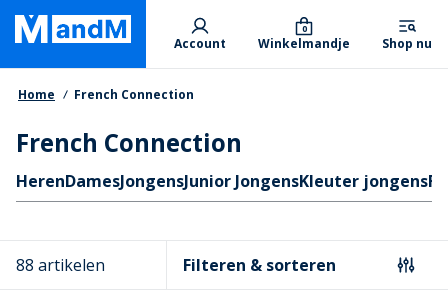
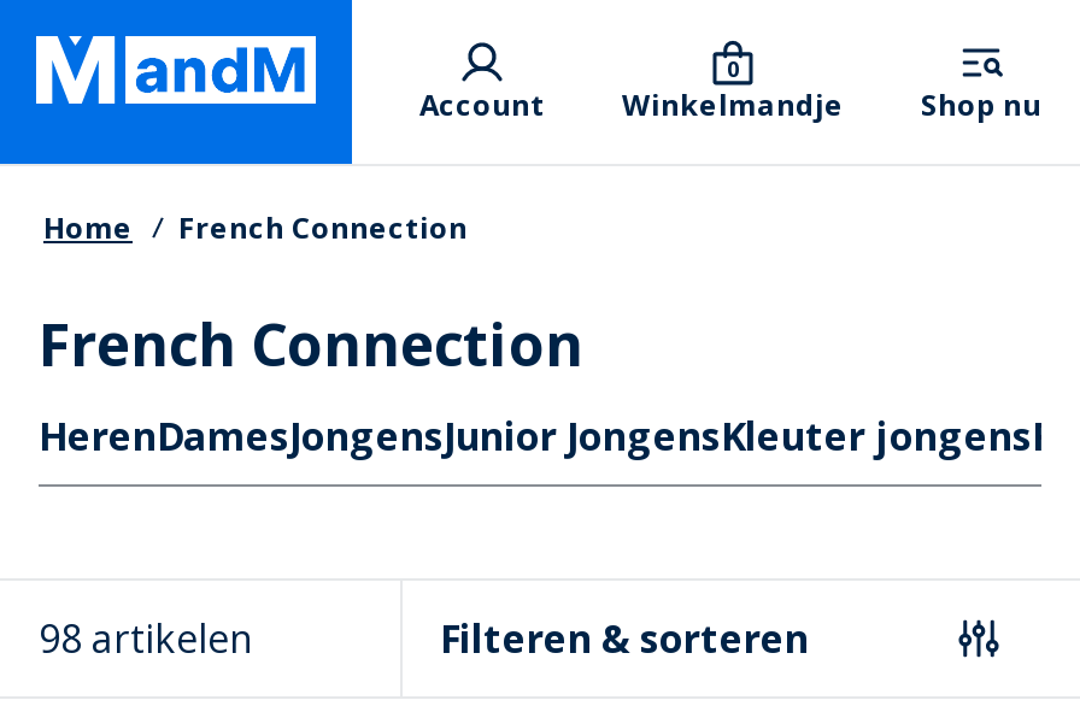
[16,254,105,276] 88 artikelen -> [39,612,253,665] 98 artikelen

